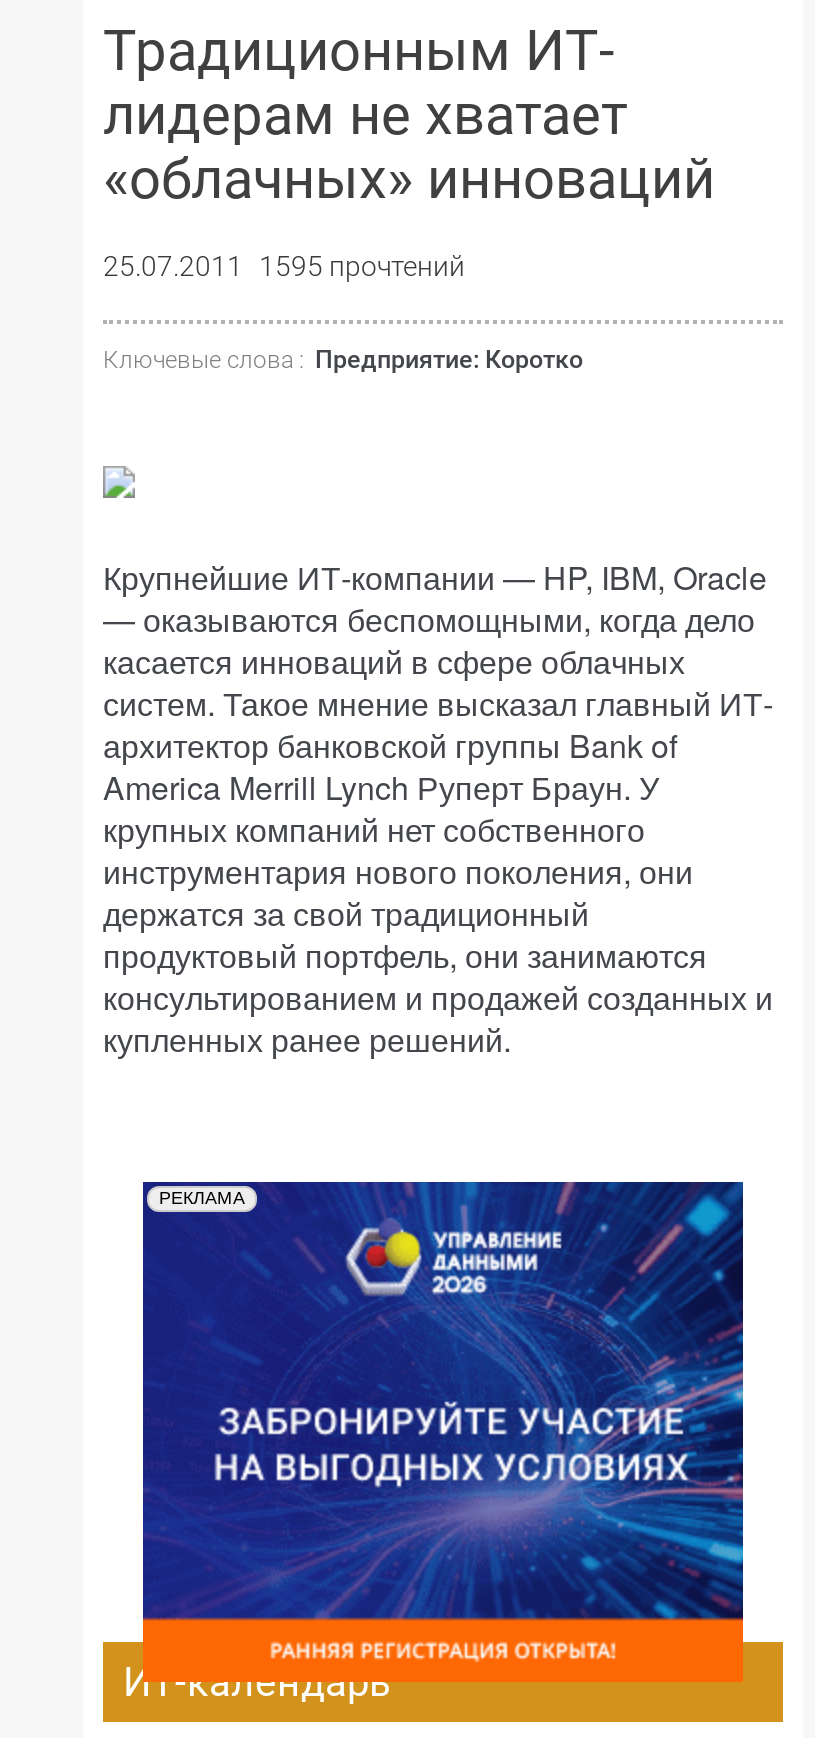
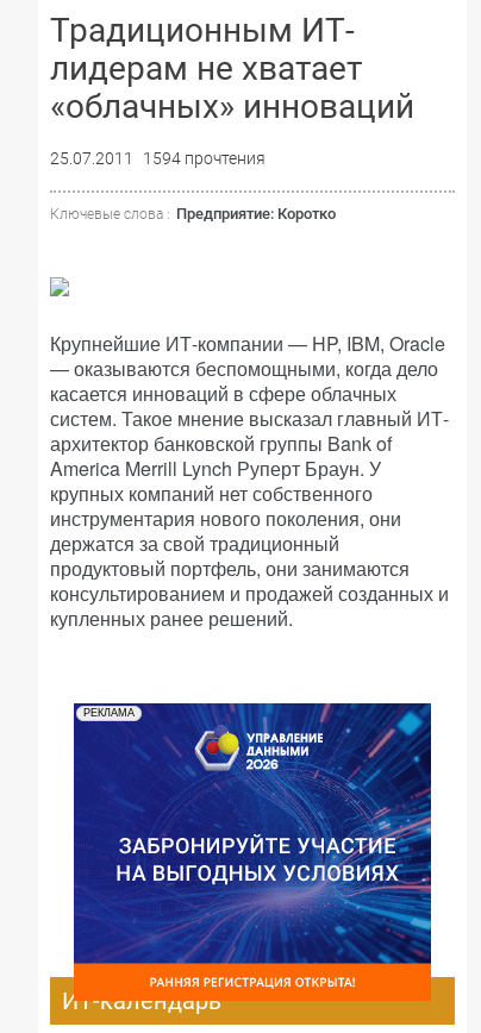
[103,250,465,282] 25.07.2011 1595 прочтений -> [50,149,266,168] 25.07.2011 1594 прочтения

